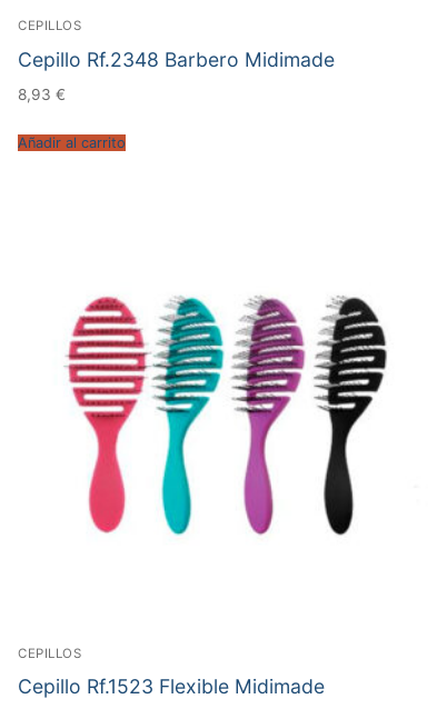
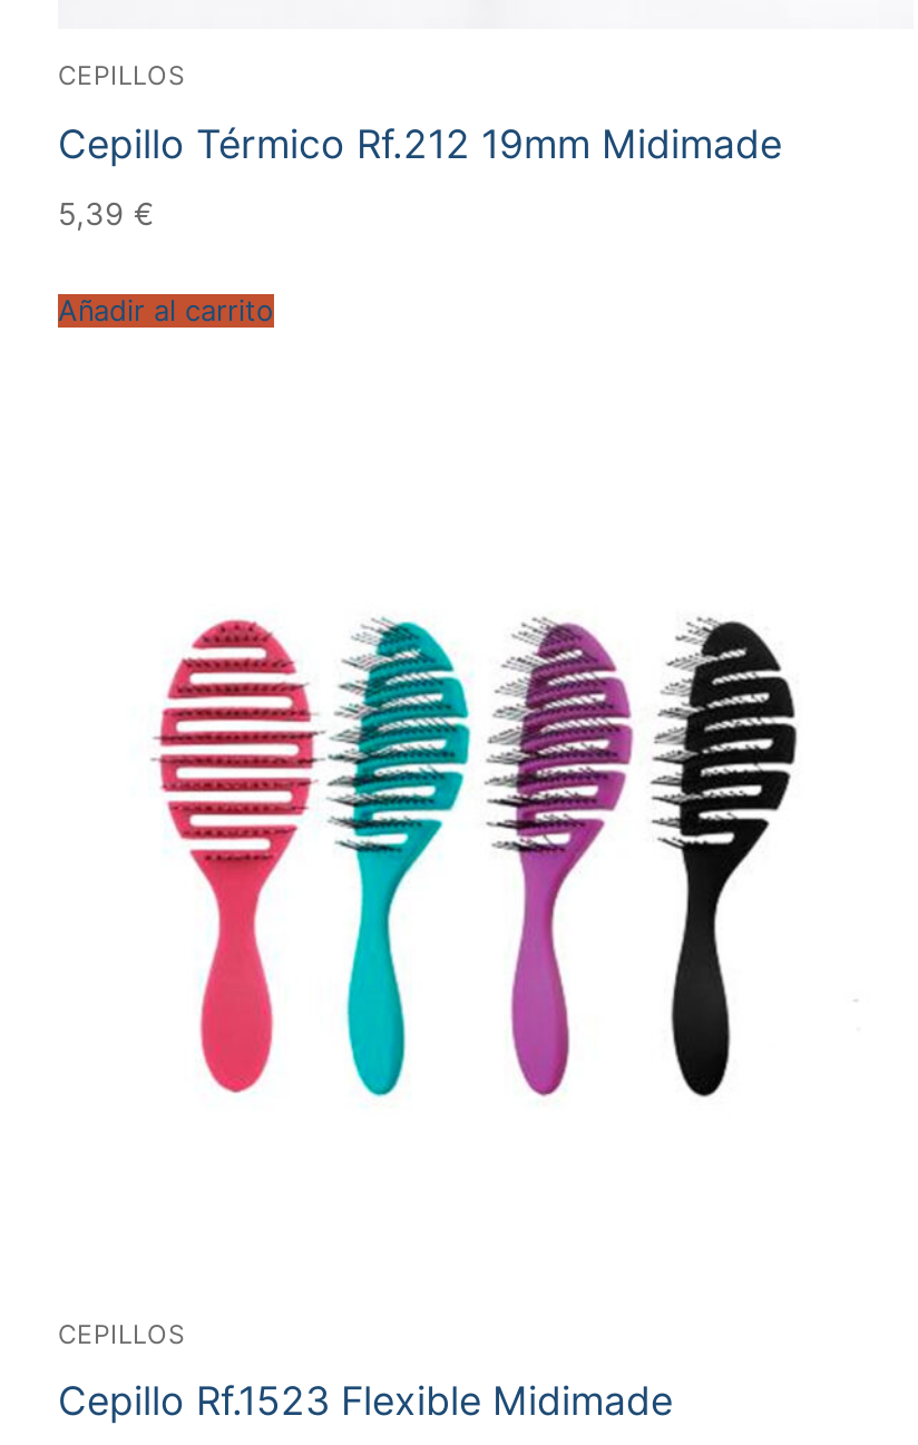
[18,47,335,71] Cepillo Rf.2348 Barbero Midimade -> [58,119,782,166] Cepillo Térmico Rf.212 19mm Midimade
[18,85,66,103] 8,93 € -> [58,195,154,231] 5,39 €

